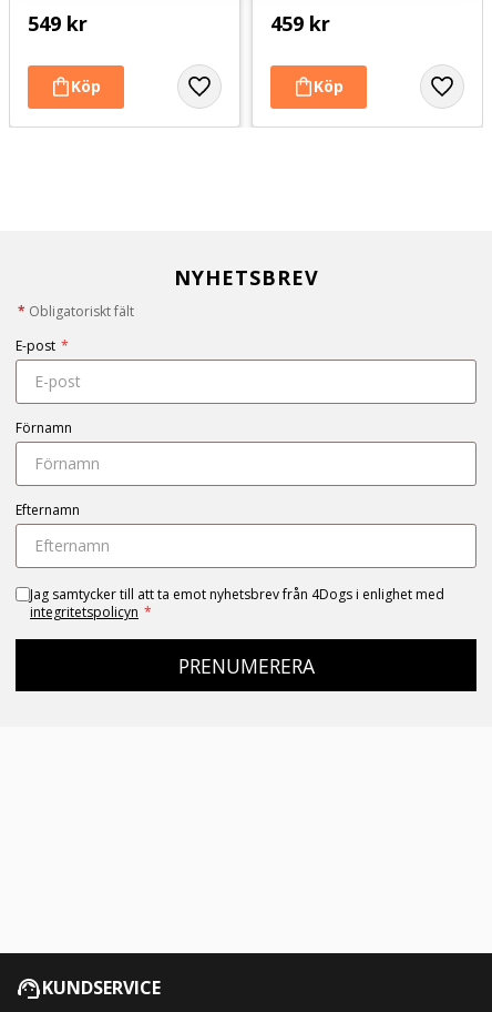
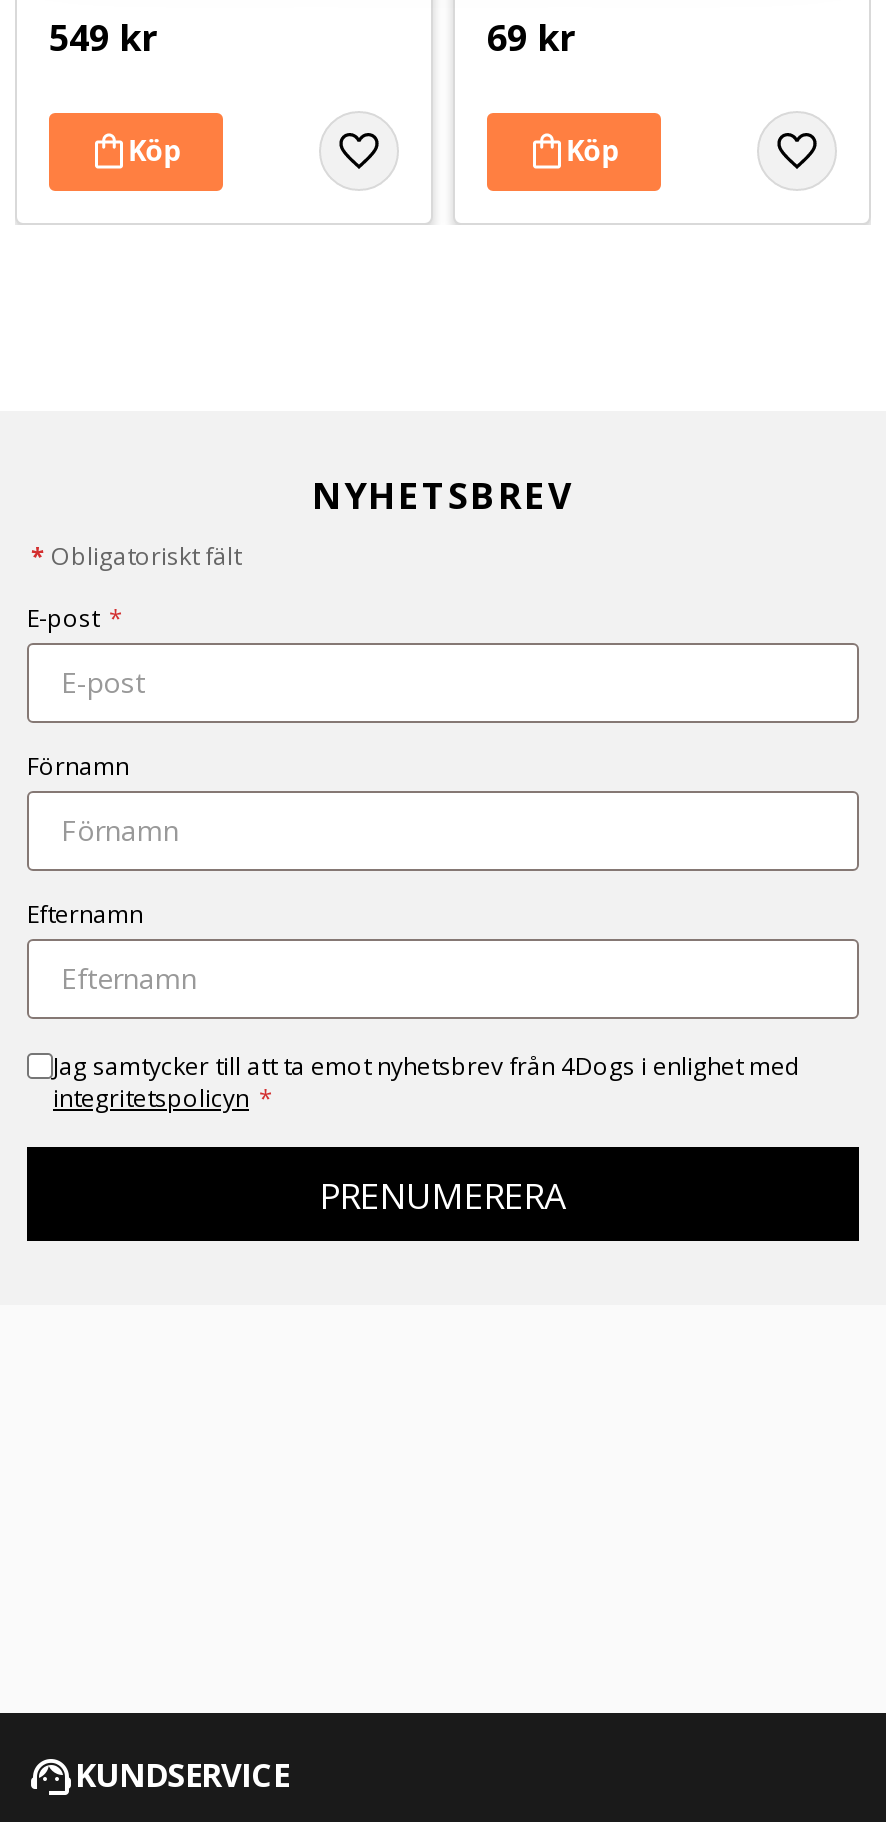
[270,10,330,36] 459 kr -> [487,12,575,60] 69 kr

